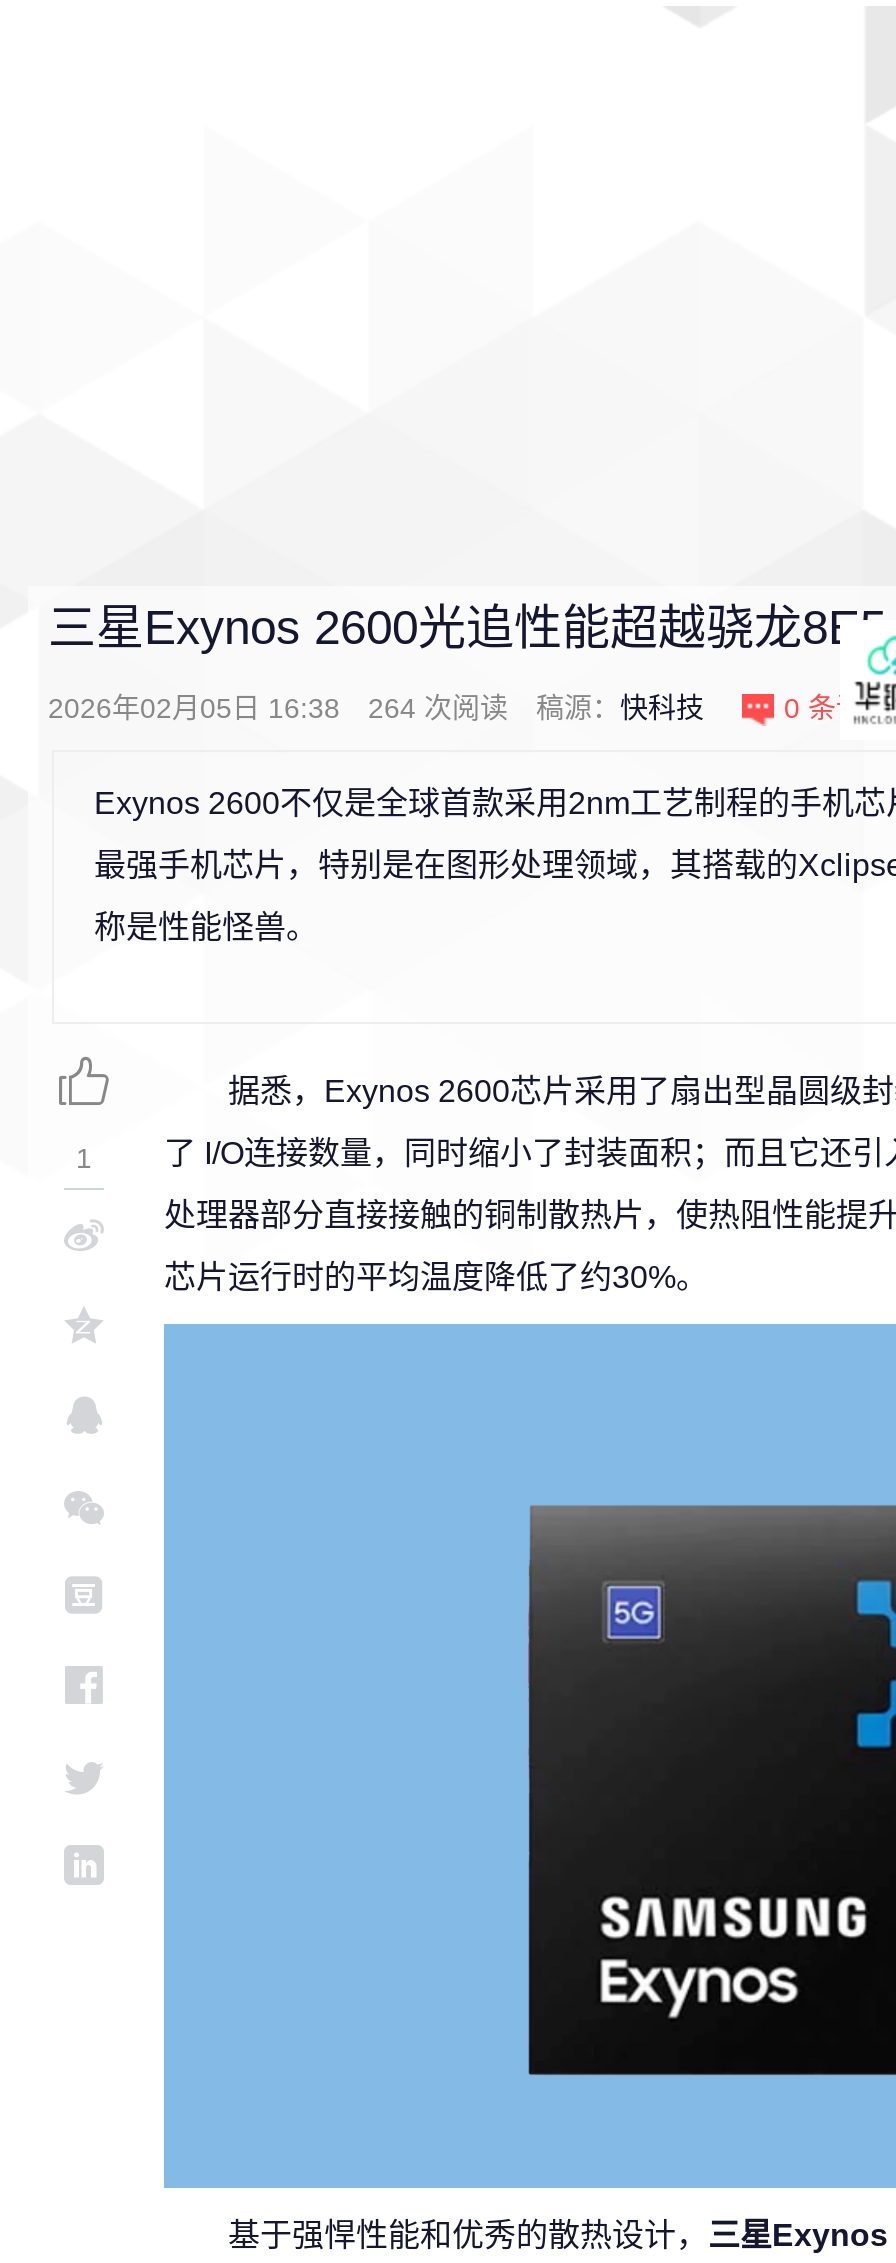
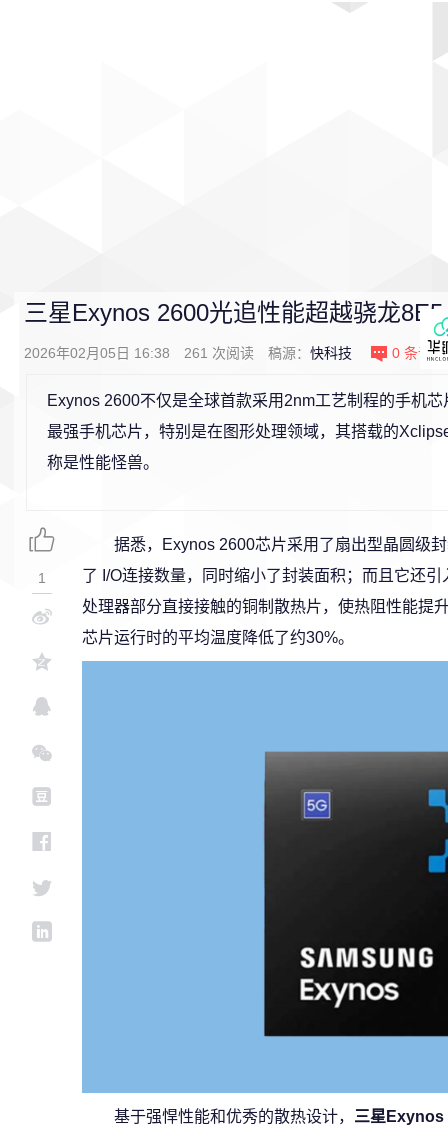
[48,692,704,724] 2026年02月05日 16:38 264次阅读 稿源：快科技 -> [24,345,352,361] 2026年02月05日 16:38 261次阅读 稿源：快科技

